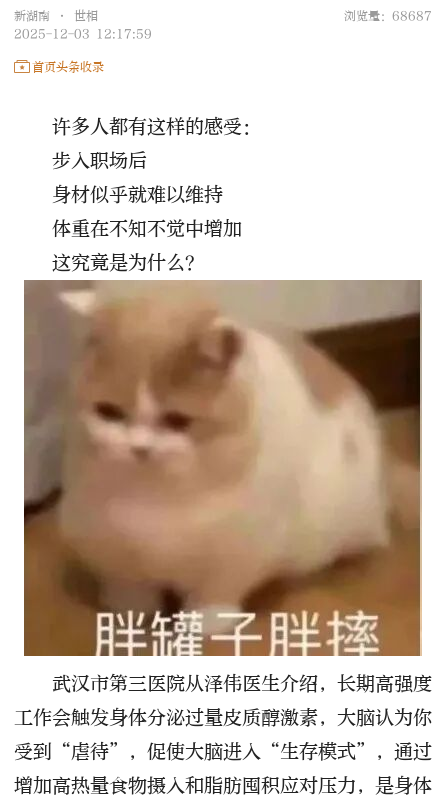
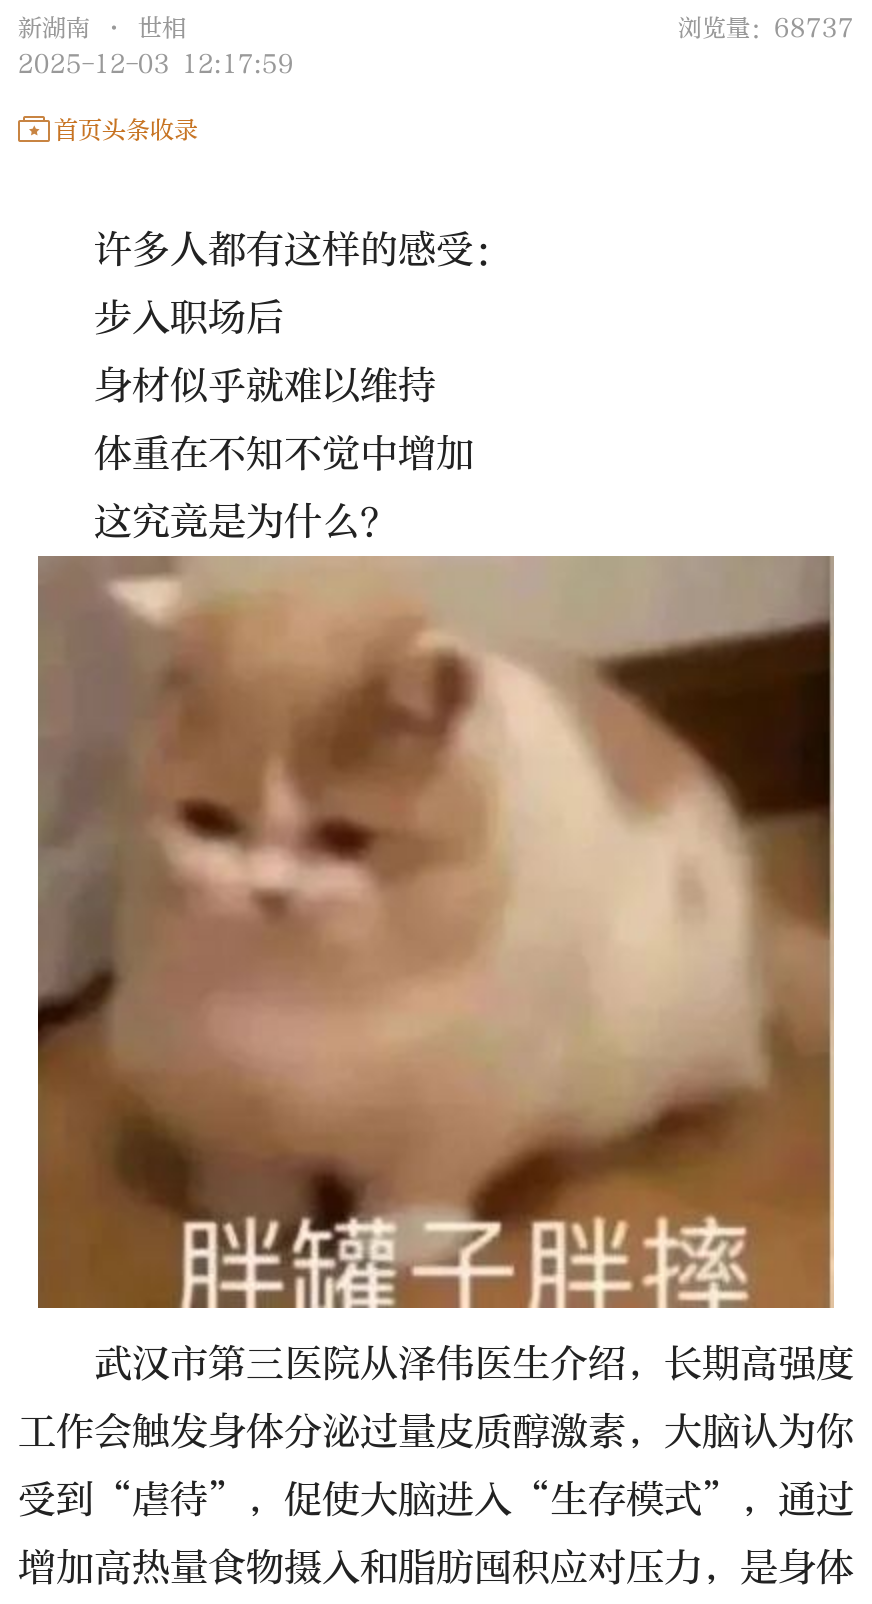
[344,9,432,23] 浏览量：68687 -> [678,14,854,42] 浏览量：68737

